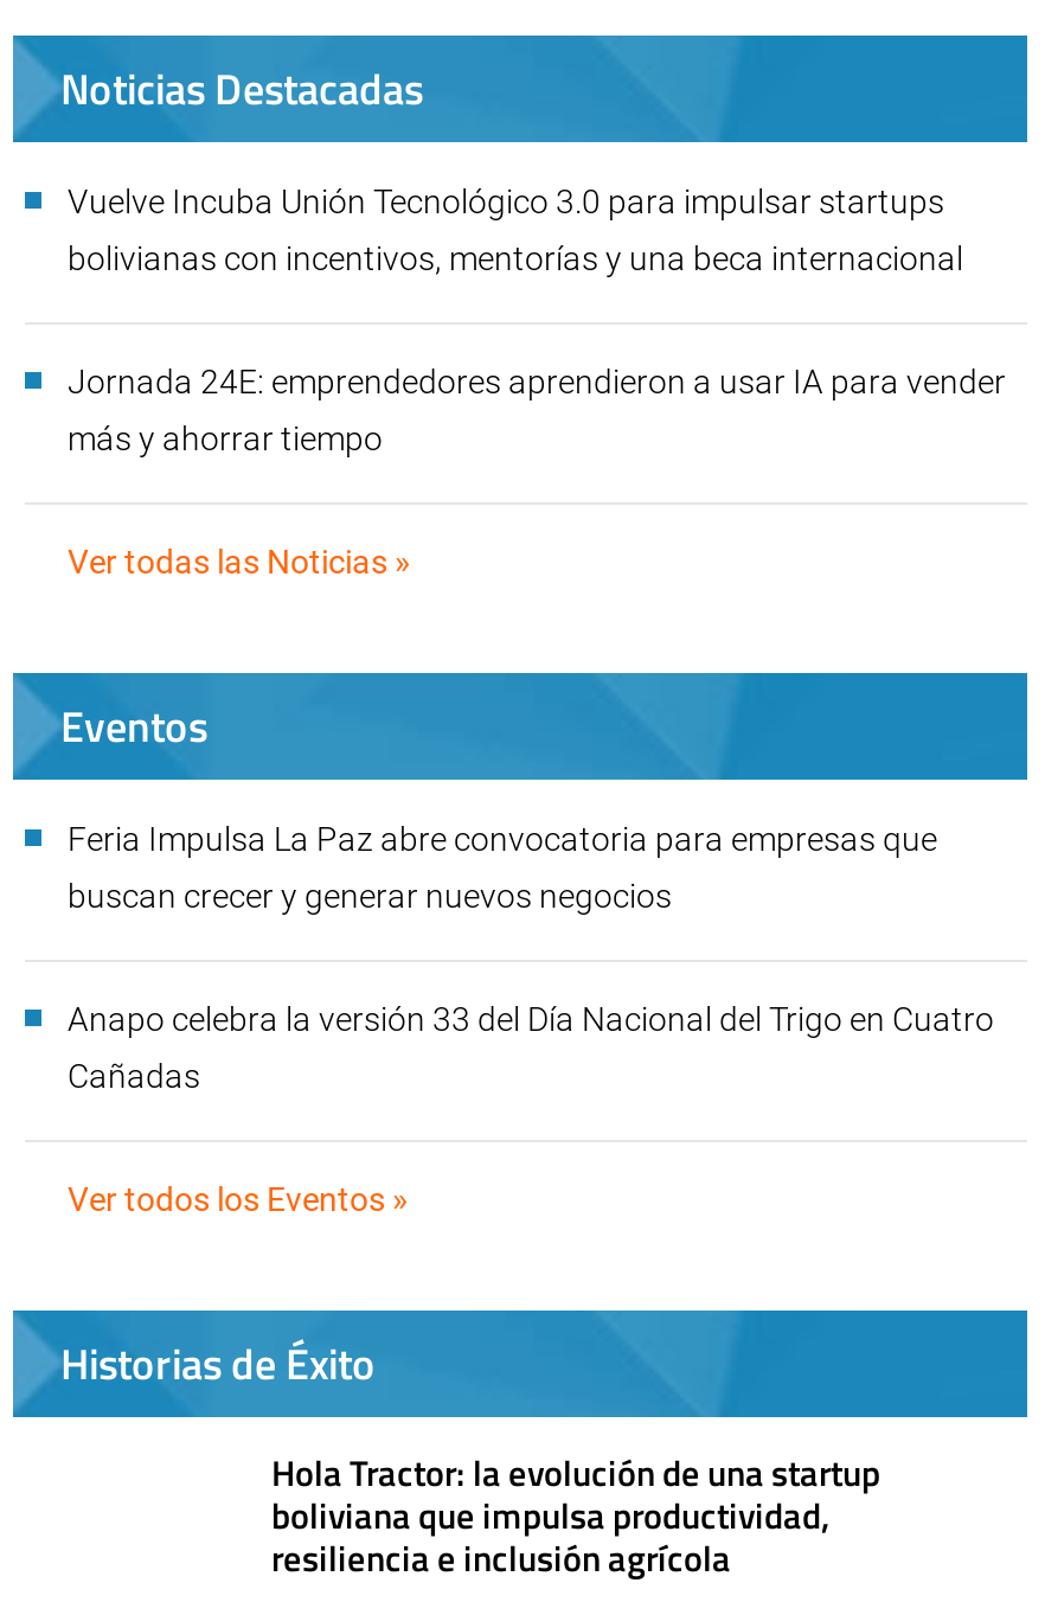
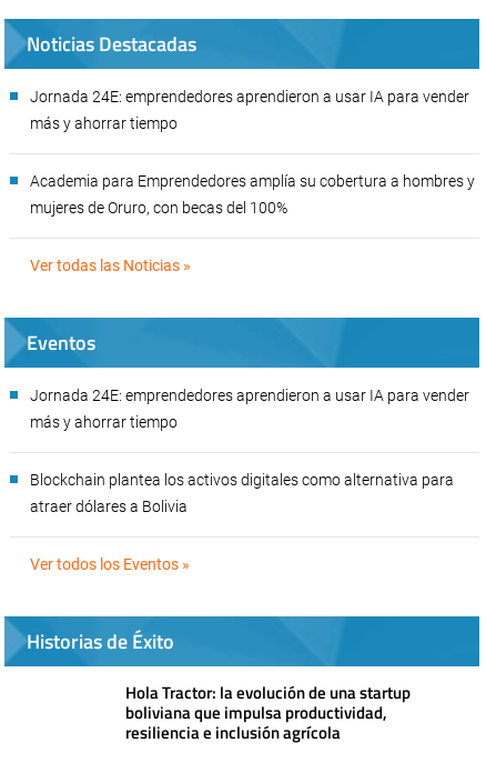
[68,182,970,277] Vuelve Incuba Unión Tecnológico 3.0 para impulsar startups | bolivianas con incentivos, mentorías y una beca internacional -> none
moved [68,362,1006,457] -> [30,87,469,132]: Jornada 24E: emprendedores aprendieron a usar IA para vender | más y ahorrar tiempo
none -> [30,172,475,216] Academia para Emprendedores amplía su cobertura a hombres y | mujeres de Oruro, con becas del 100%
[68,819,937,857] Feria Impulsa La Paz abre convocatoria para empresas que -> [30,386,469,404] Jornada 24E: emprendedores aprendieron a usar IA para vender
[68,876,672,914] buscan crecer y generar nuevos negocios -> [30,413,178,431] más y ahorrar tiempo
[68,999,994,1037] Anapo celebra la versión 33 del Día Nacional del Trigo en Cuatro -> [30,471,454,488] Blockchain plantea los activos digitales como alternativa para
[68,1056,200,1094] Cañadas -> [30,497,188,515] atraer dólares a Bolivia

